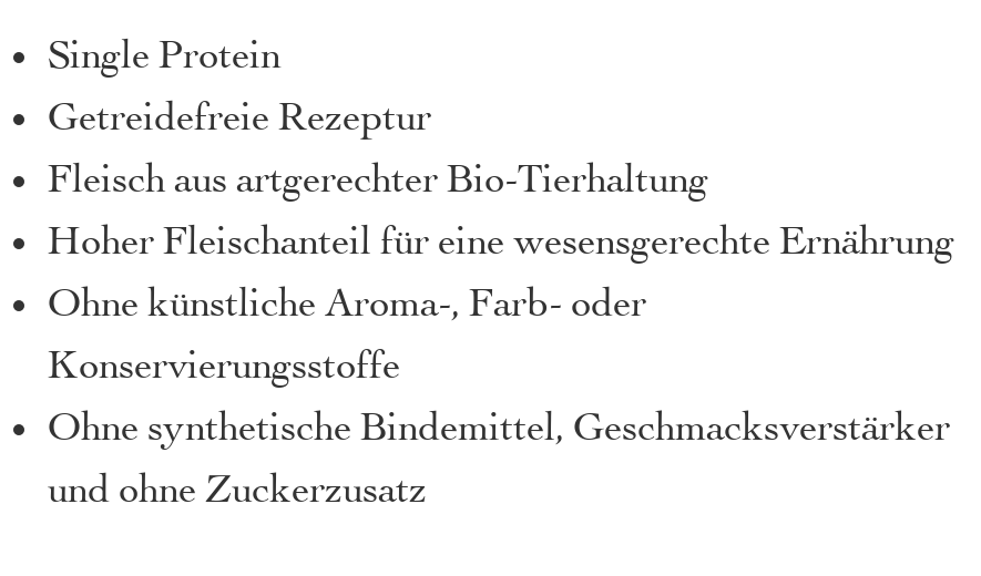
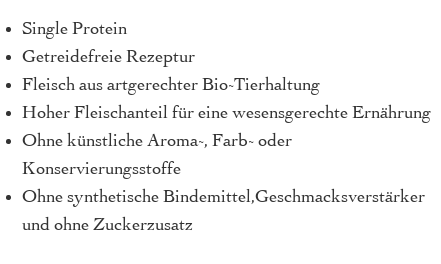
[48,408,950,450] Ohne synthetische Bindemittel, Geschmacksverstärker -> [21,187,424,206] Ohne synthetische Bindemittel,Geschmacksverstärker

